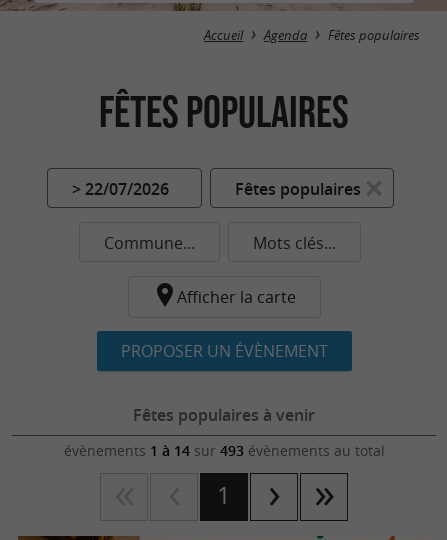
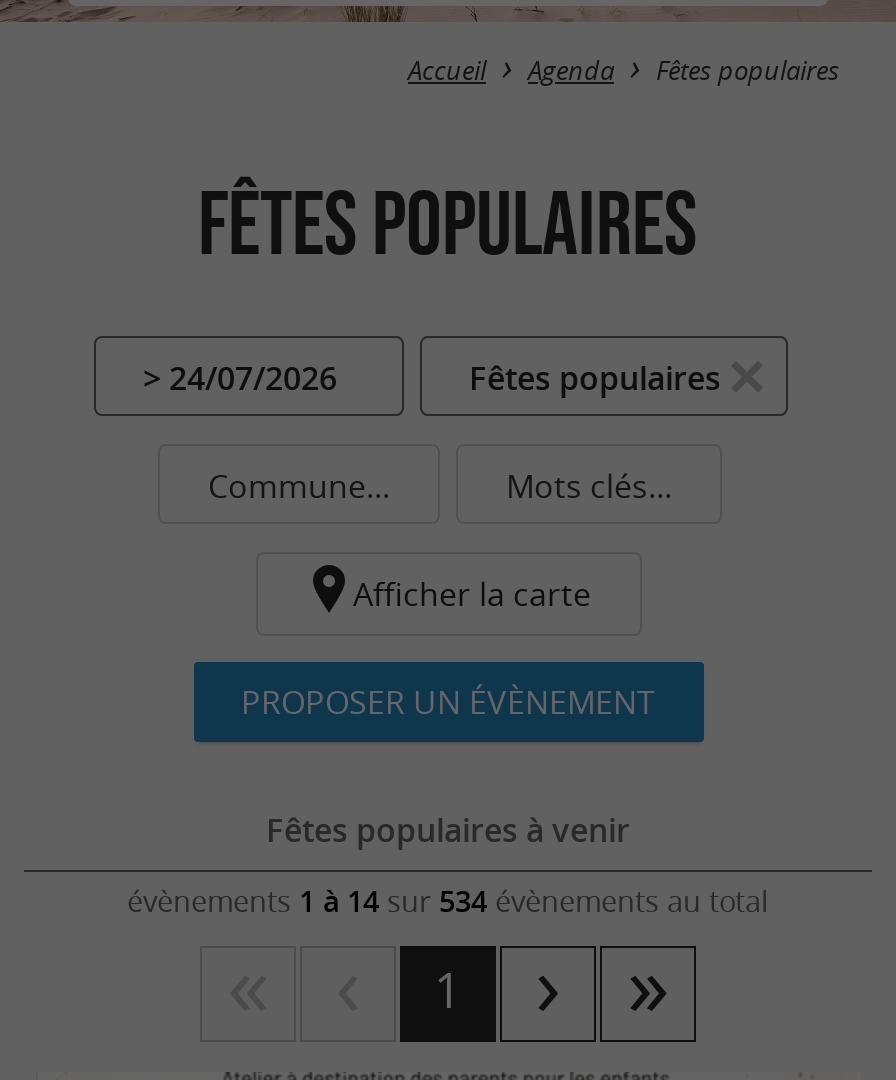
[71,178,168,200] > 22/07/2026 -> [143,356,337,400] > 24/07/2026
[63,441,384,460] évènements 1 à 14 sur 493 évènements au total -> [127,882,769,920] évènements 1 à 14 sur 534 évènements au total

